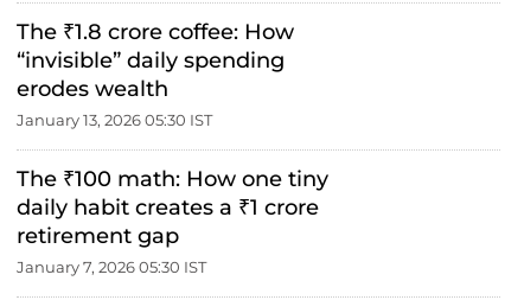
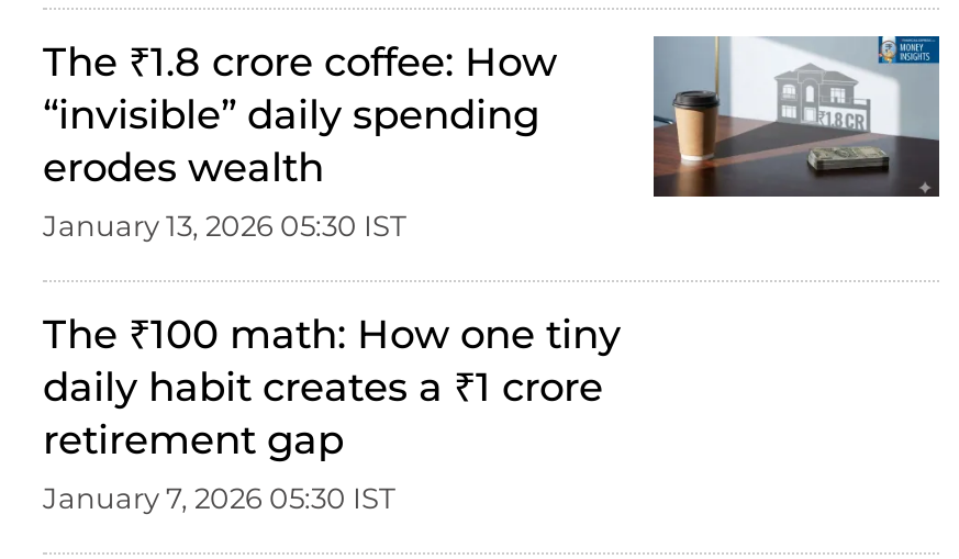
none -> [651,34,941,199] [image]

